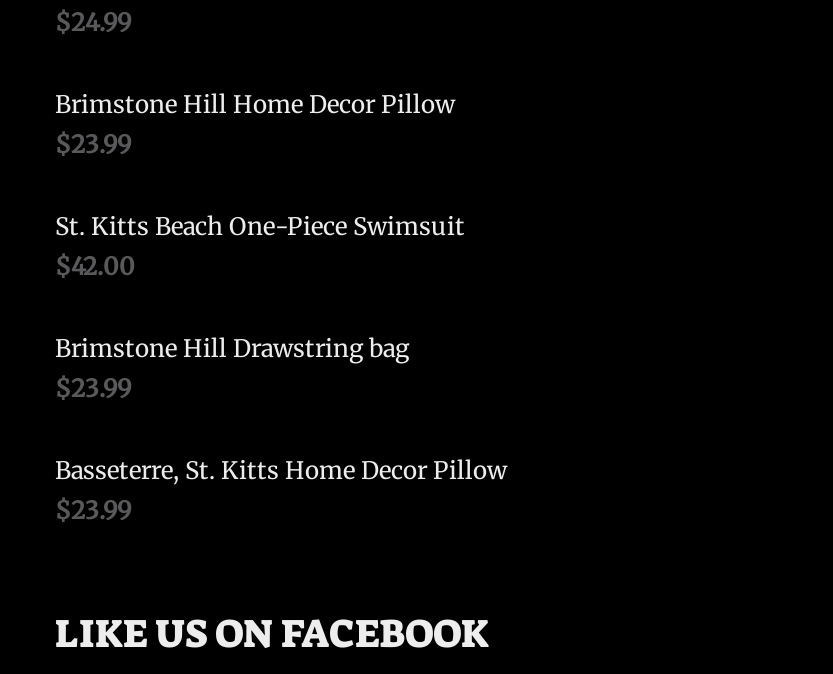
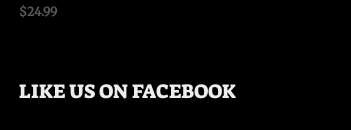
[55,89,507,525] Brimstone Hill Home Decor Pillow | $23.99 | St. Kitts Beach One-Piece Swimsuit | $42.00 | Brimstone Hill Drawstring bag | $23.99 | Basseterre, St. Kitts Home Decor Pillow | $23.99 -> none

